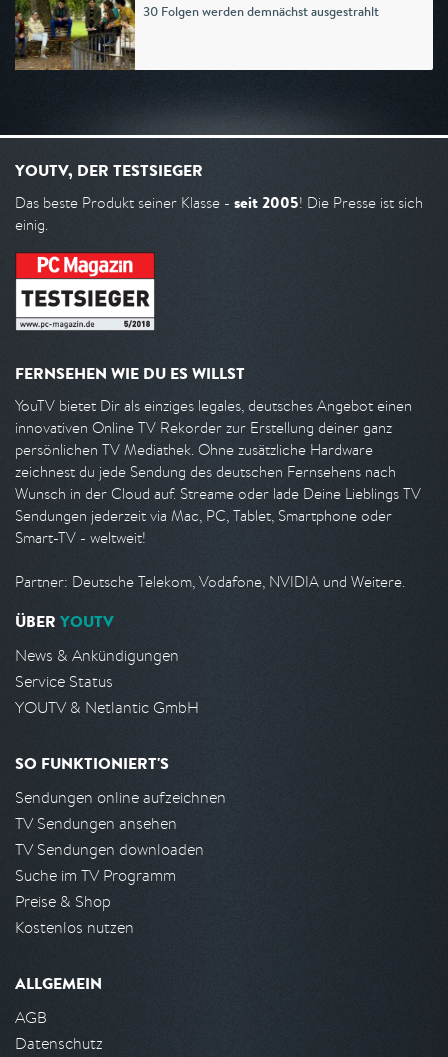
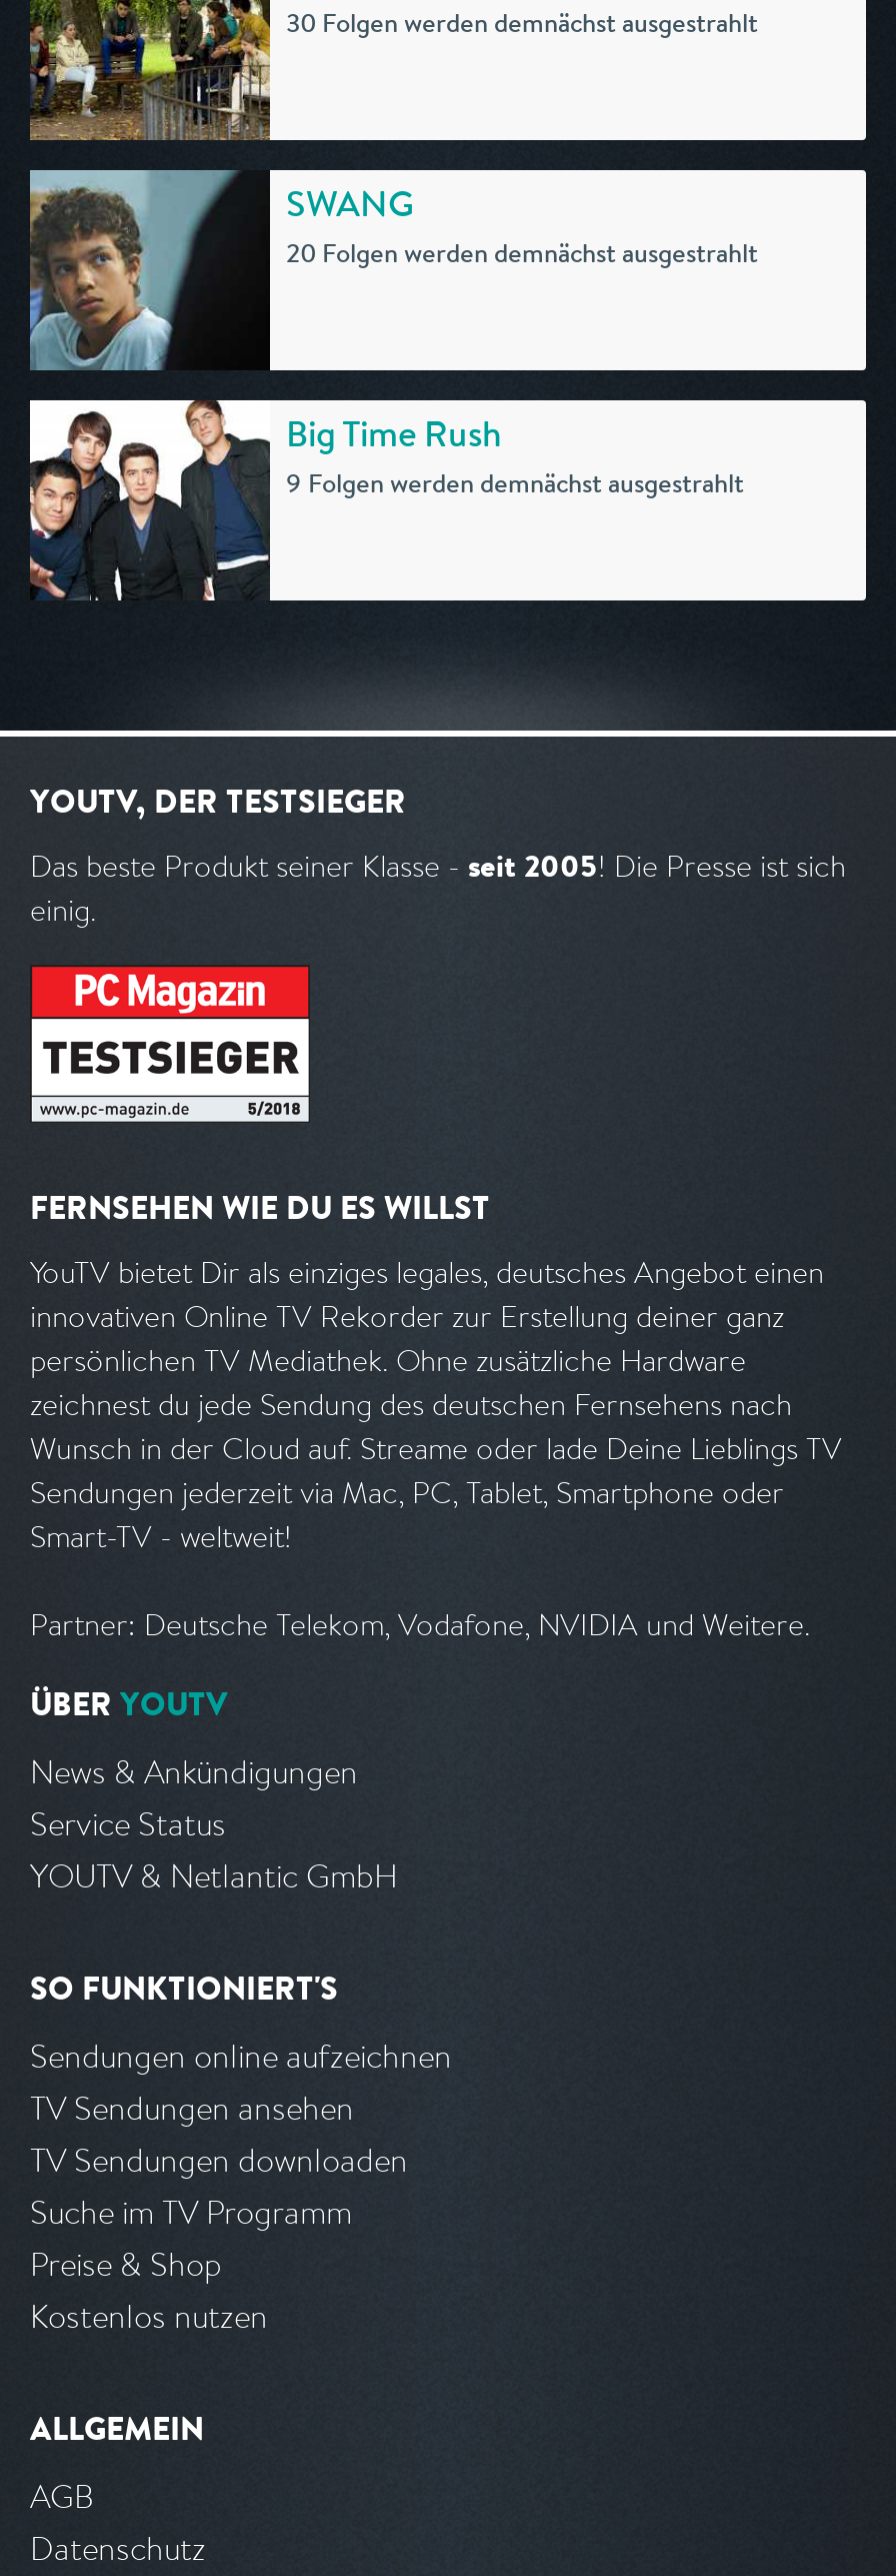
none -> [28,168,866,600] [image] | SWANG | 20 Folgen werden demnächst ausgestrahlt
none -> [286,408,744,500] Big Time Rush | 9 Folgen werden demnächst ausgestrahlt

